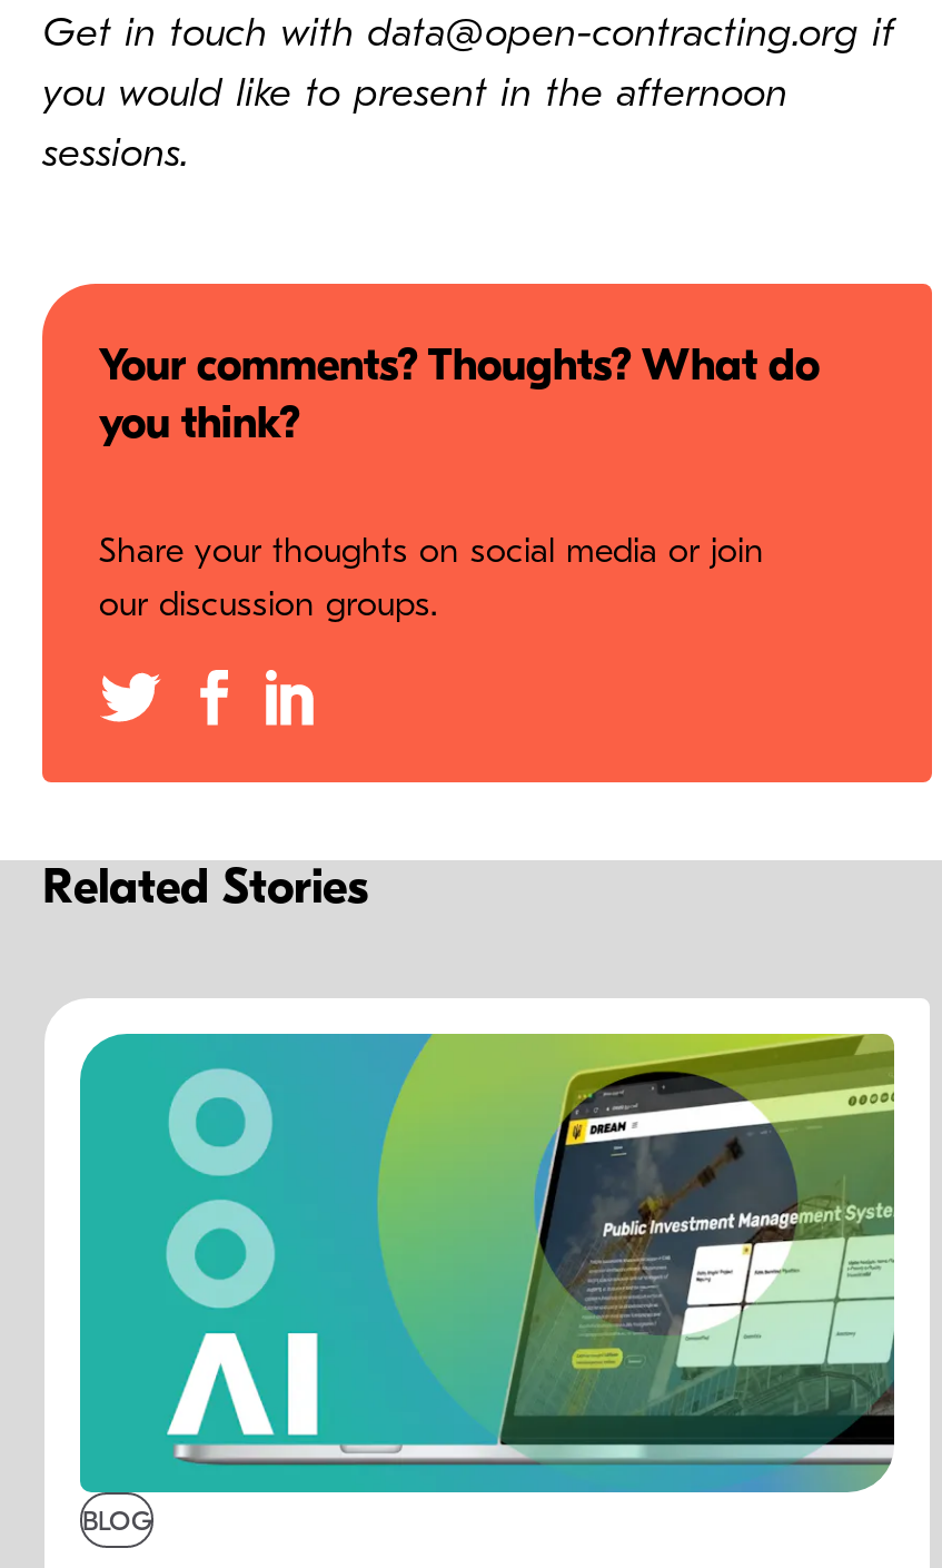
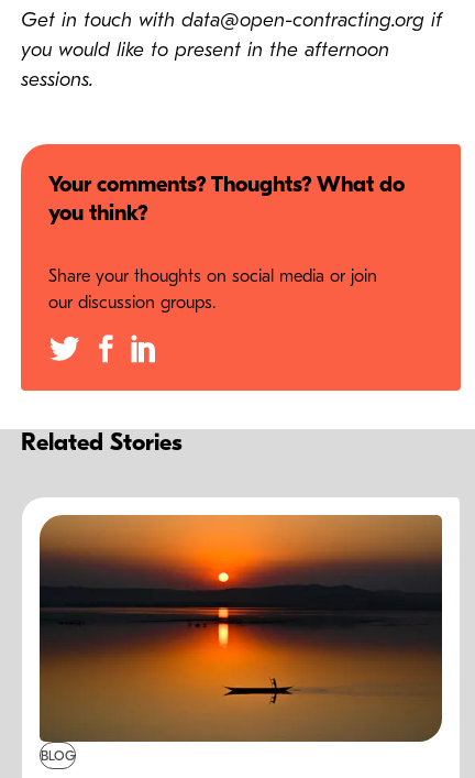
[78,1032,896,1495] [image] -> [38,514,443,743] [image]

